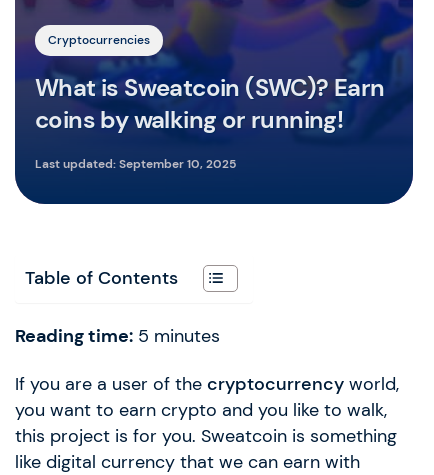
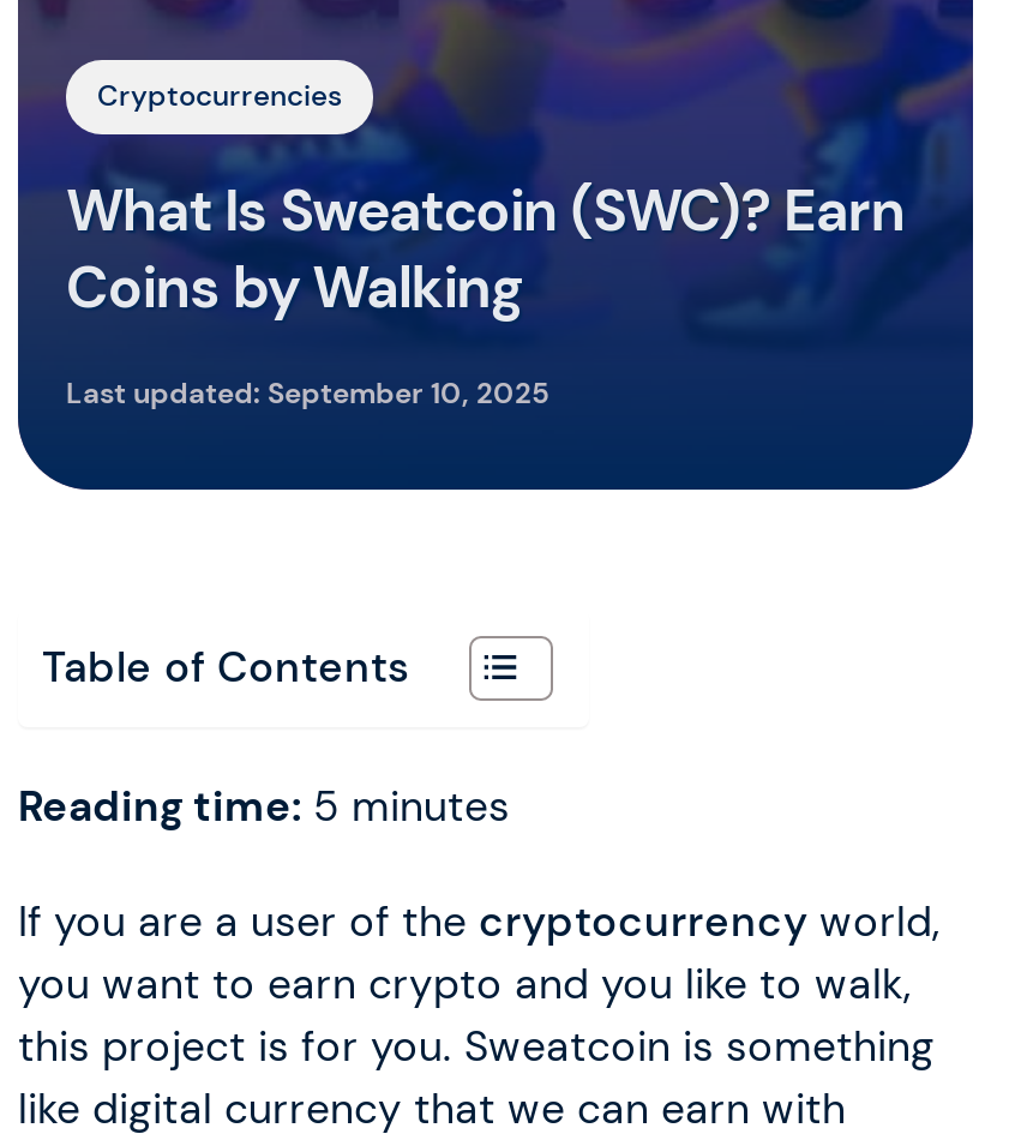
[35,72,385,135] What is Sweatcoin (SWC)? Earn | coins by walking or running! -> [66,172,905,323] What Is Sweatcoin (SWC)? Earn | Coins by Walking

